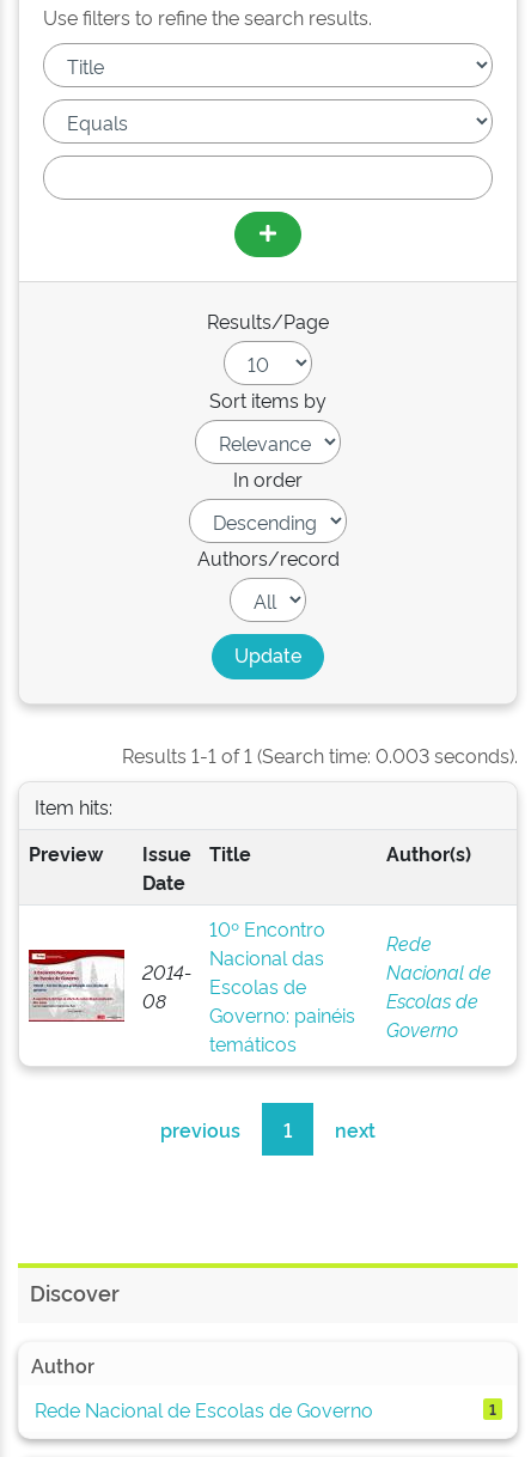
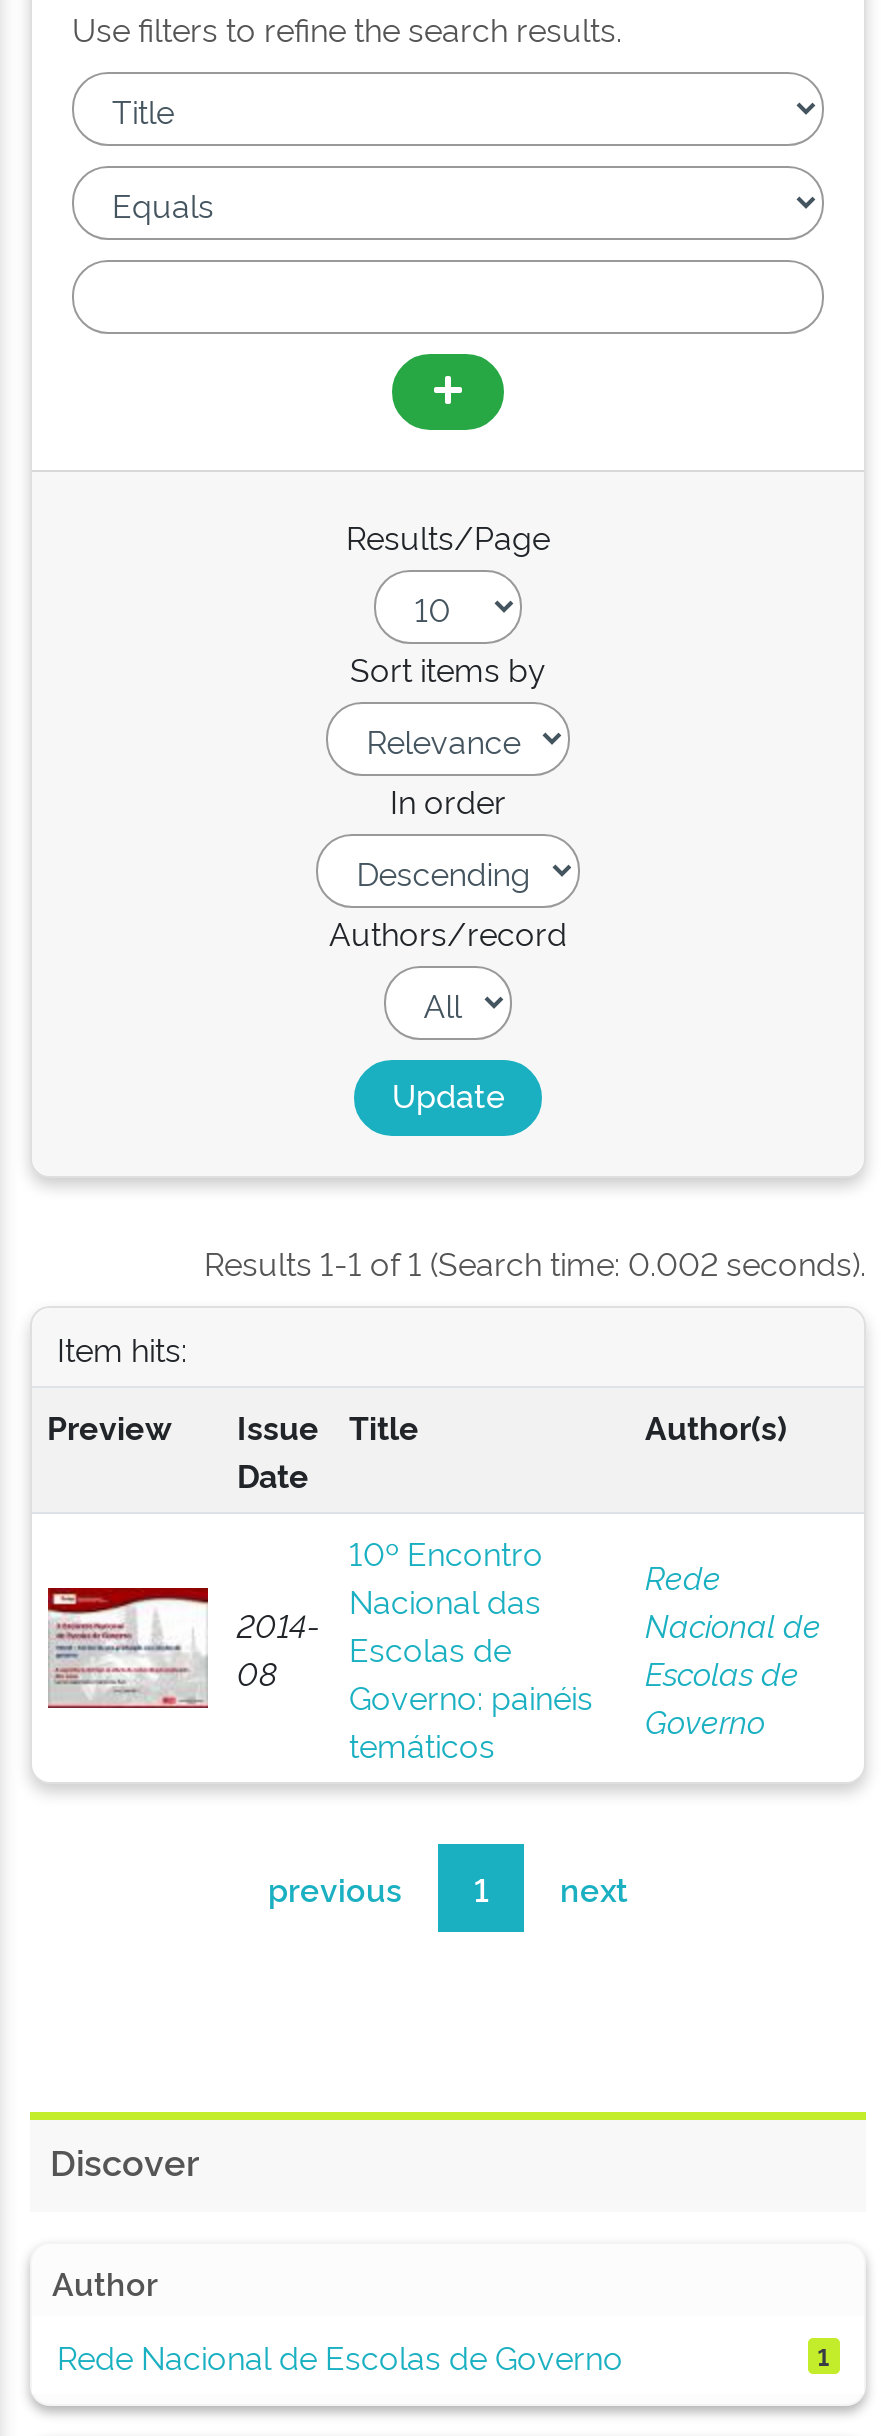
[122,742,518,768] Results 1-1 of 1 (Search time: 0.003 seconds). -> [204,1240,866,1284] Results 1-1 of 1 (Search time: 0.002 seconds).

